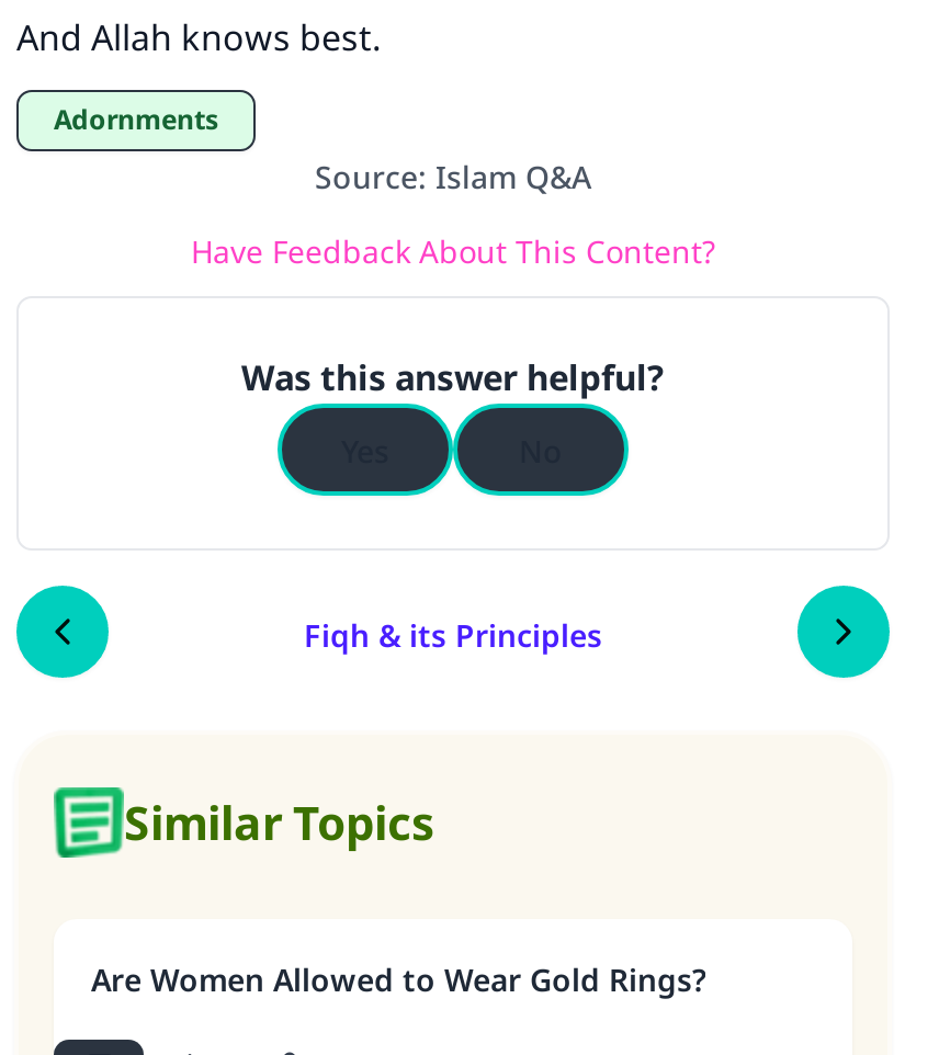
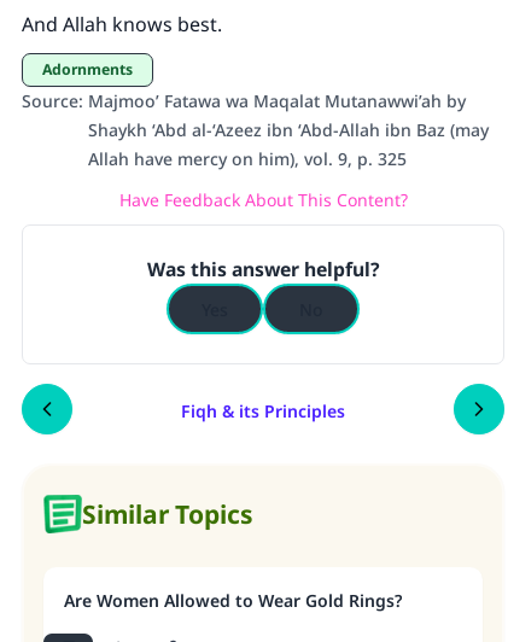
[315,156,591,197] Source: Islam Q&A -> [22,89,489,170] Source: Majmoo’ Fatawa wa Maqalat Mutanawwi’ah by | Shaykh ‘Abd al-‘Azeez ibn ‘Abd-Allah ibn Baz (may | Allah have mercy on him), vol. 9, p. 325

